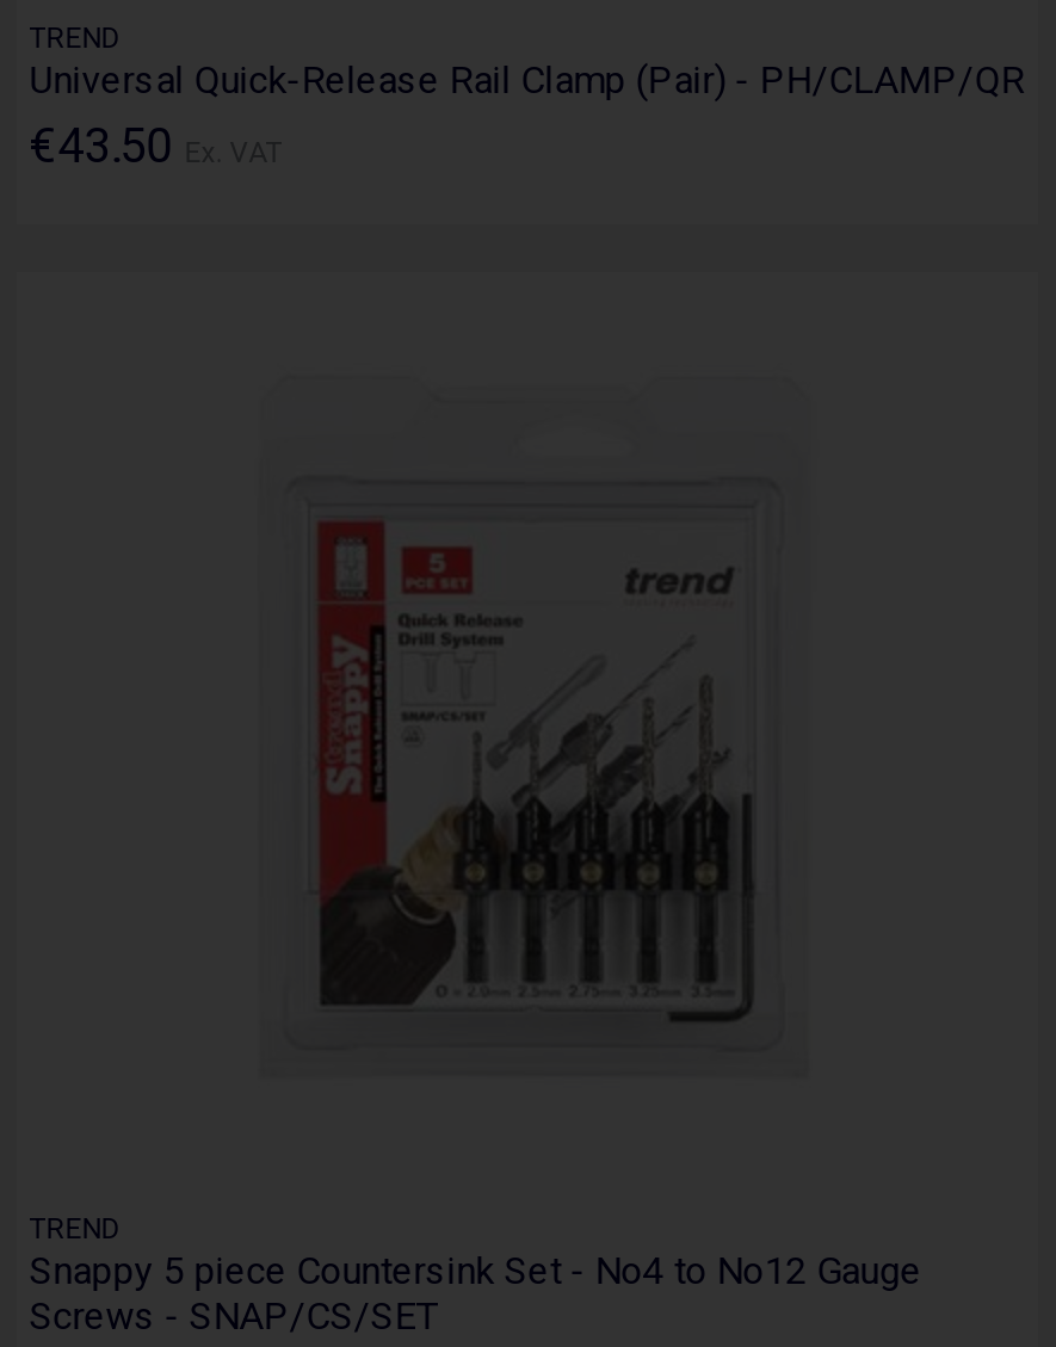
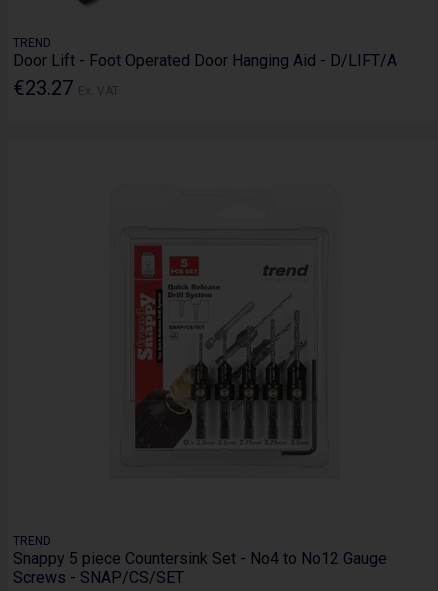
[29,57,1024,175] Universal Quick-Release Rail Clamp (Pair) - PH/CLAMP/QR | €43.50 Ex. VAT -> [13,50,397,100] Door Lift - Foot Operated Door Hanging Aid - D/LIFT/A | €23.27 Ex. VAT

